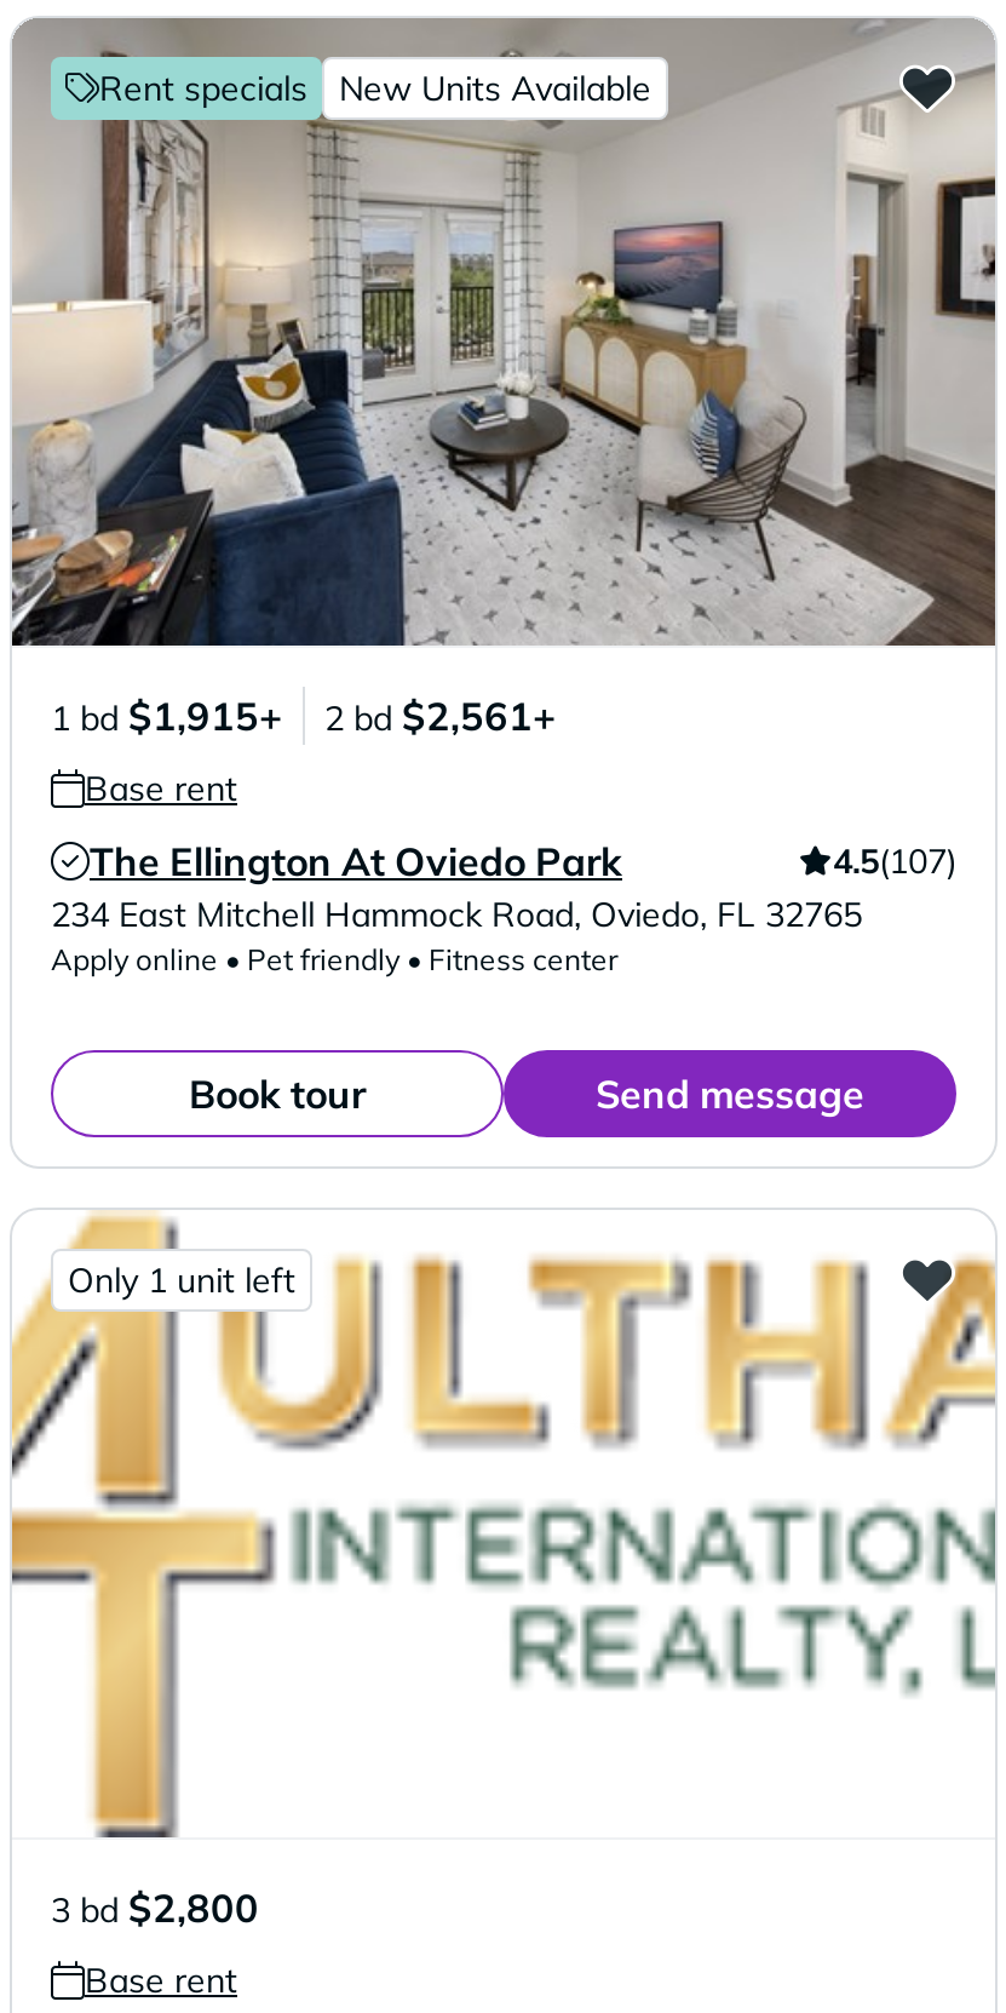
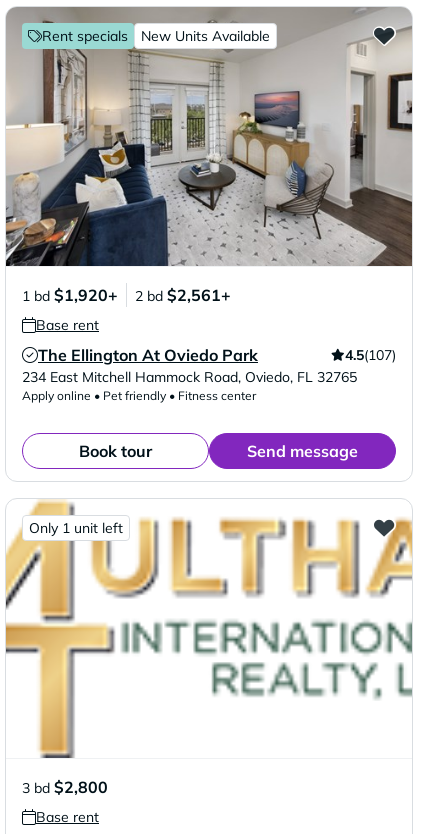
[51,692,557,740] 1 bd $1,915+ 2 bd $2,561+ -> [22,285,231,305] 1 bd $1,920+ 2 bd $2,561+

